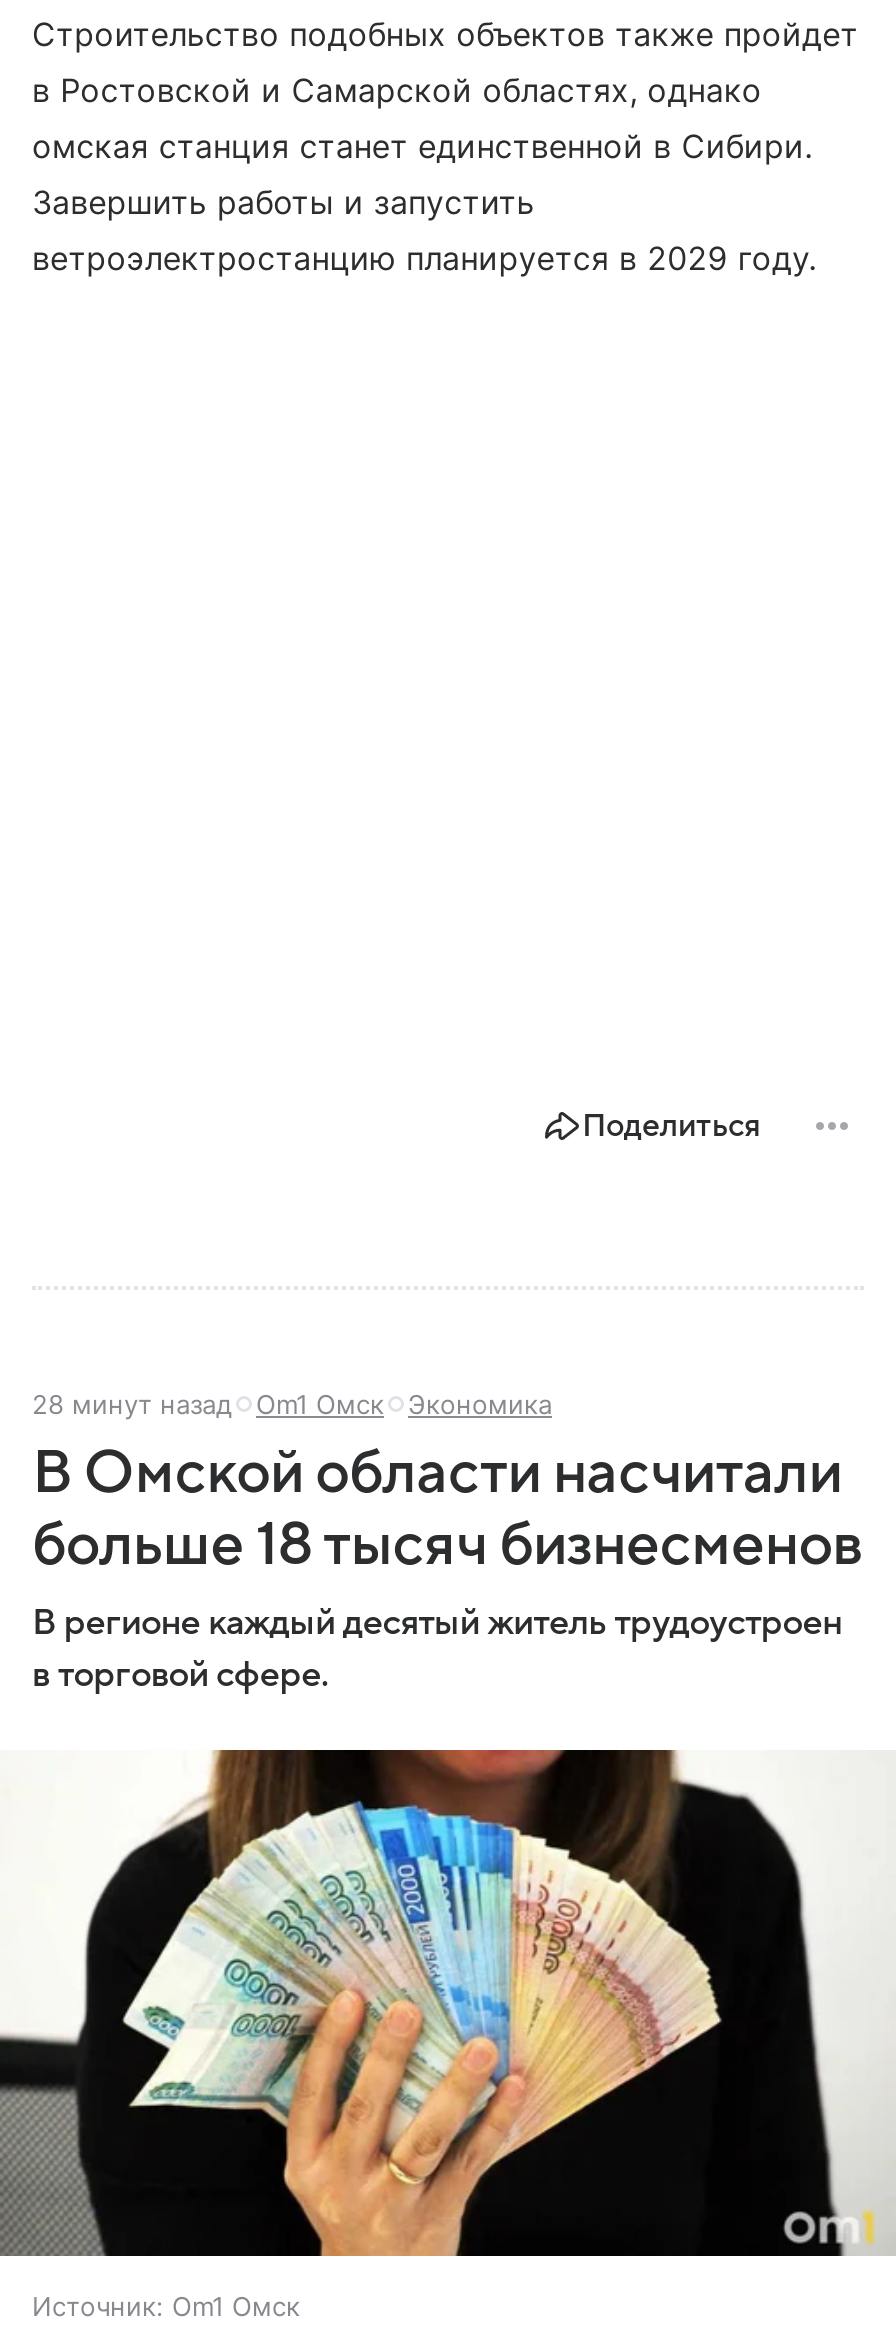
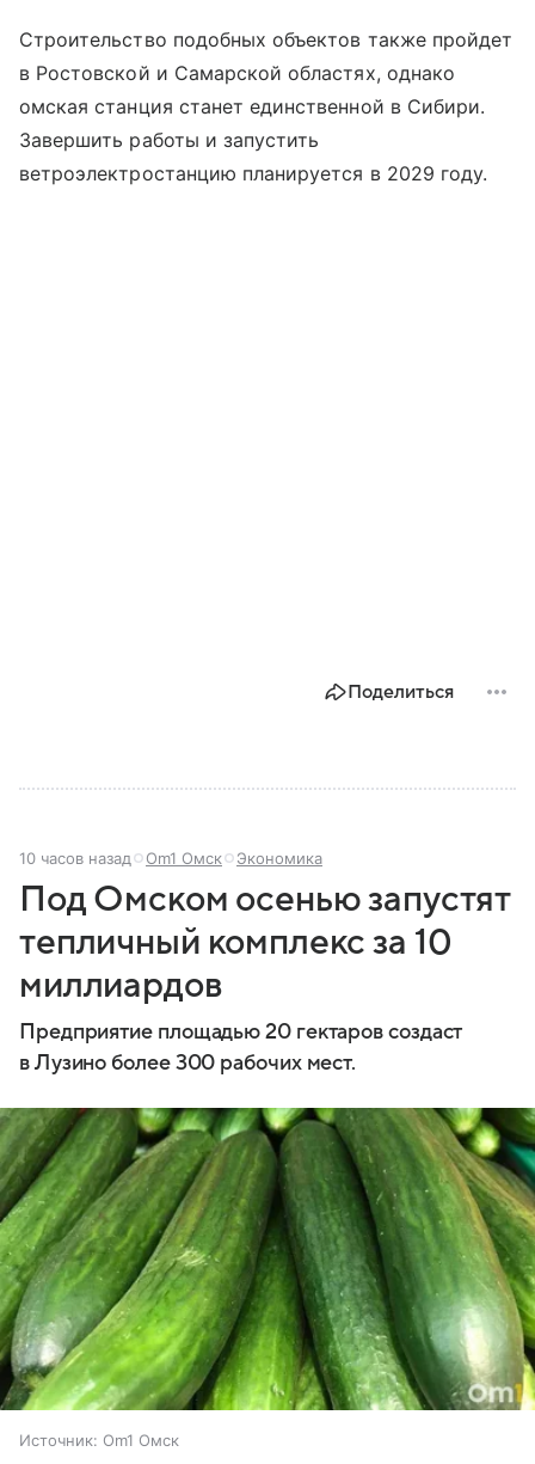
[32,1388,552,1420] 28 минут назад Om1 Омск Экономика -> [19,849,322,868] 10 часов назад Om1 Омск Экономика
[32,1440,862,1694] В Омской области насчитали | больше 18 тысяч бизнесменов | В регионе каждый десятый житель трудоустроен | в торговой сфере. -> [19,880,510,1074] Под Омском осенью запустят | тепличный комплекс за 10 | миллиардов | Предприятие площадью 20 гектаров создаст | в Лузино более 300 рабочих мест.
[6,1750,890,2258] [image] -> [4,1107,531,1411] [image]

